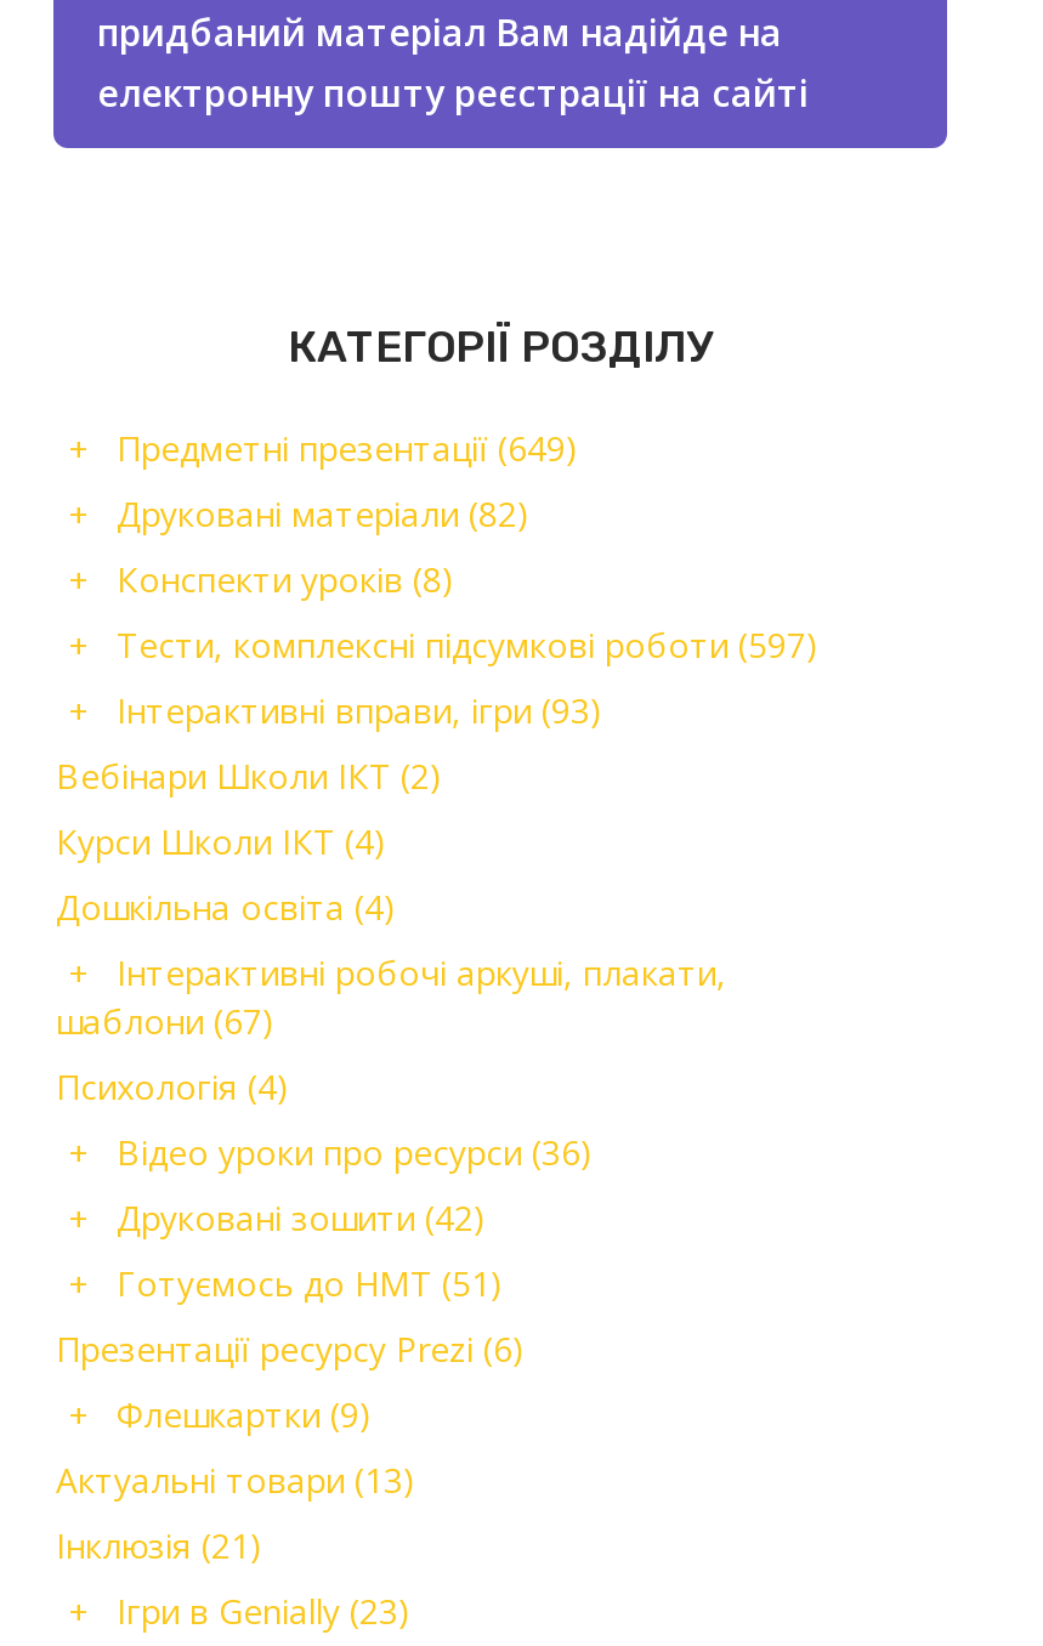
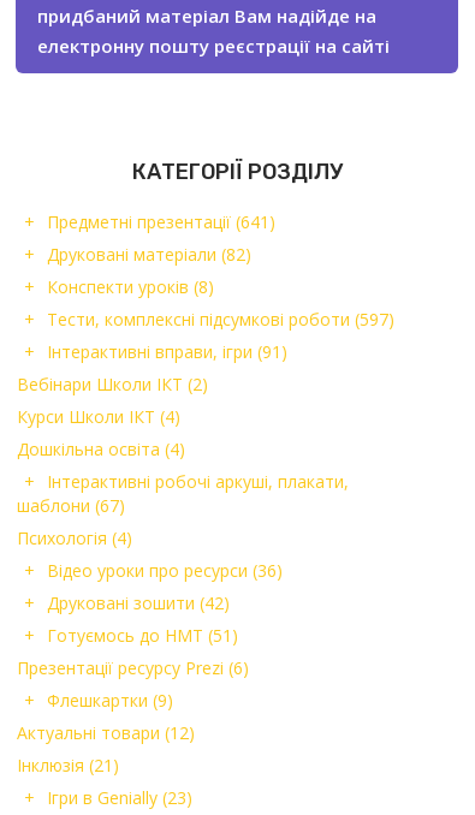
[117,426,578,472] Предметні презентації (649) -> [47,211,275,234] Предметні презентації (641)
[117,688,602,734] Інтерактивні вправи, ігри (93) -> [47,341,287,364] Інтерактивні вправи, ігри (91)
[56,1458,415,1504] Актуальні товари (13) -> [17,722,195,745] Актуальні товари (12)

